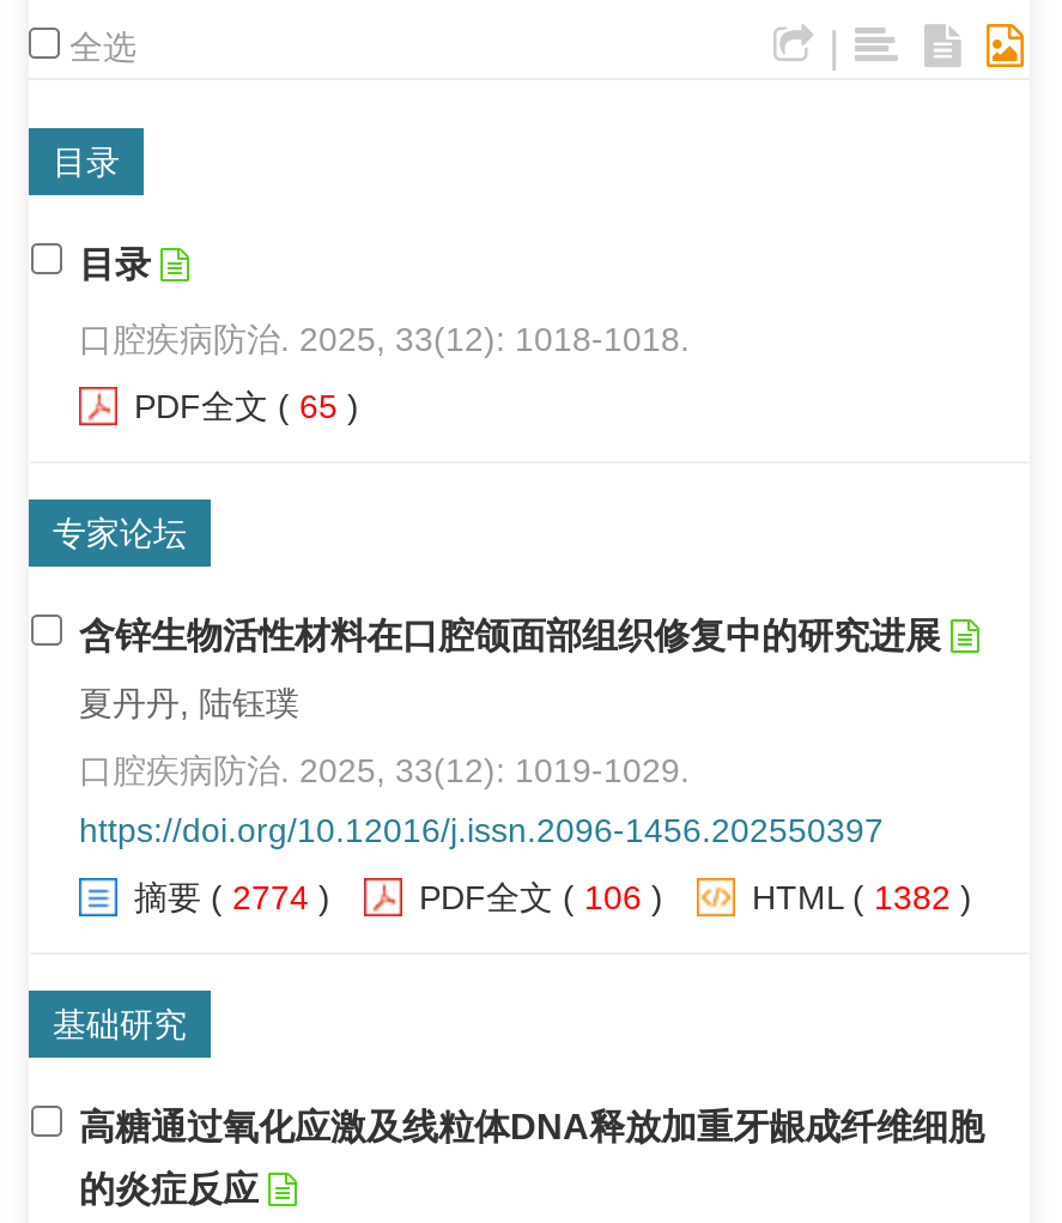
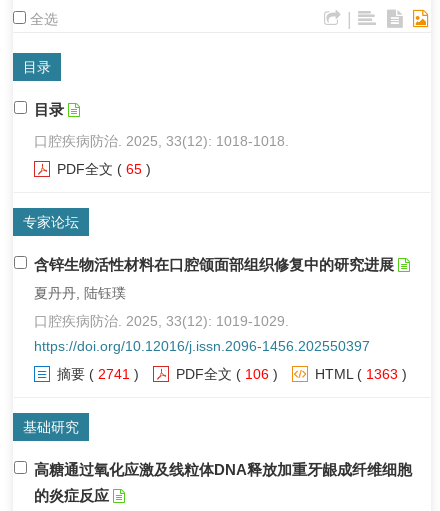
[134,877,340,916] 摘要( 2774) -> [57,366,143,382] 摘要( 2741)
[752,877,972,916] HTML ( 1382) -> [315,366,407,382] HTML ( 1363)

